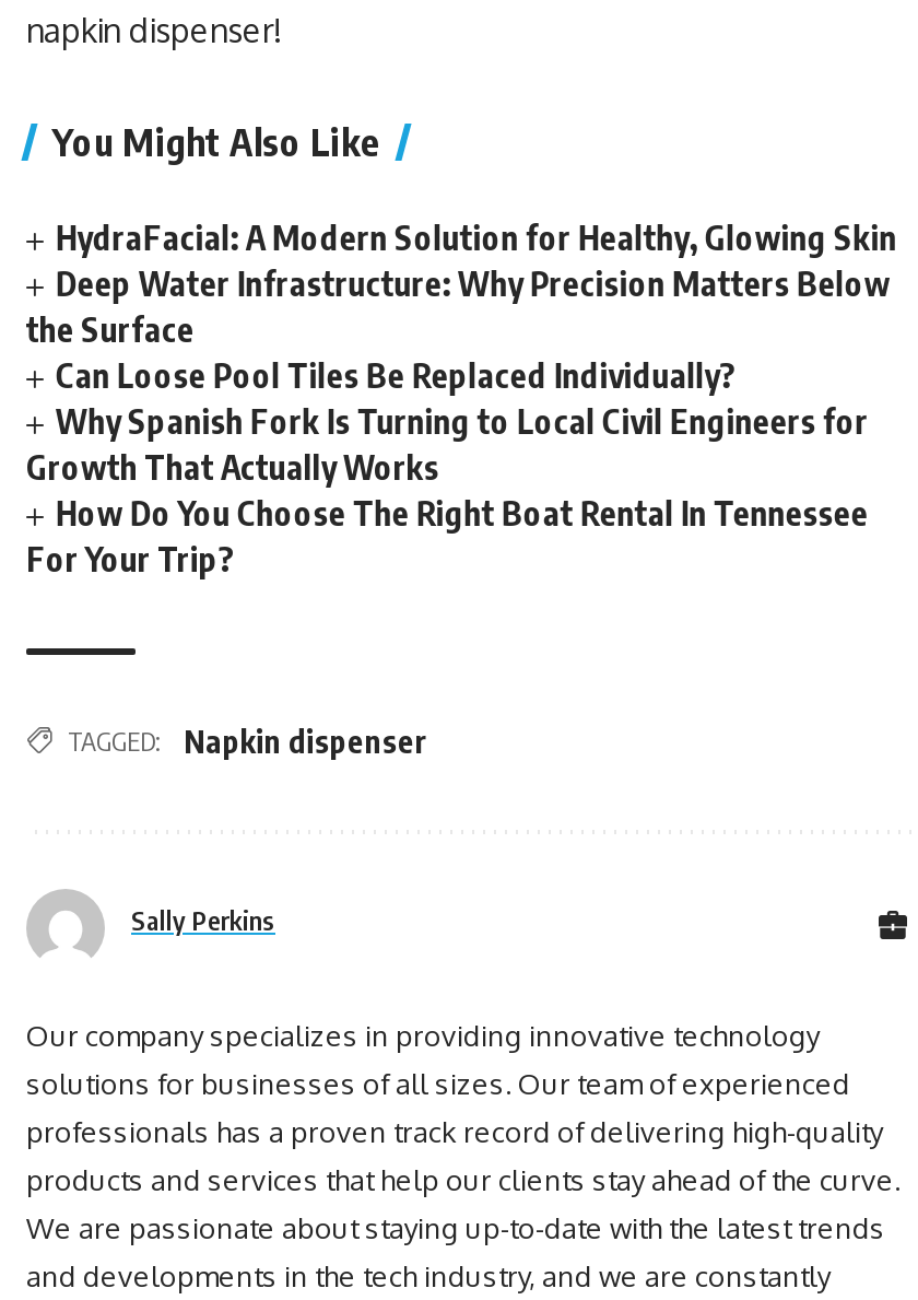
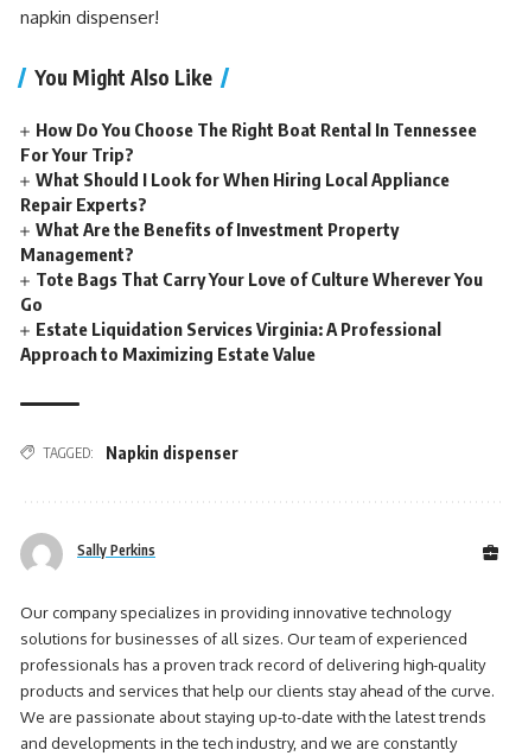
[26,217,897,486] HydraFacial: A Modern Solution for Healthy, Glowing Skin | Deep Water Infrastructure: Why Precision Matters Below | the Surface | Can Loose Pool Tiles Be Replaced Individually? | Why Spanish Fork Is Turning to Local Civil Engineers for | Growth That Actually Works -> none
moved [26,493,869,578] -> [20,118,477,165]: How Do You Choose The Right Boat Rental In Tennessee | For Your Trip?
none -> [20,168,483,364] What Should I Look for When Hiring Local Appliance | Repair Experts? | What Are the Benefits of Investment Property | Management? | Tote Bags That Carry Your Love of Culture Wherever You | Go | Estate Liquidation Services Virginia: A Professional | Approach to Maximizing Estate Value

